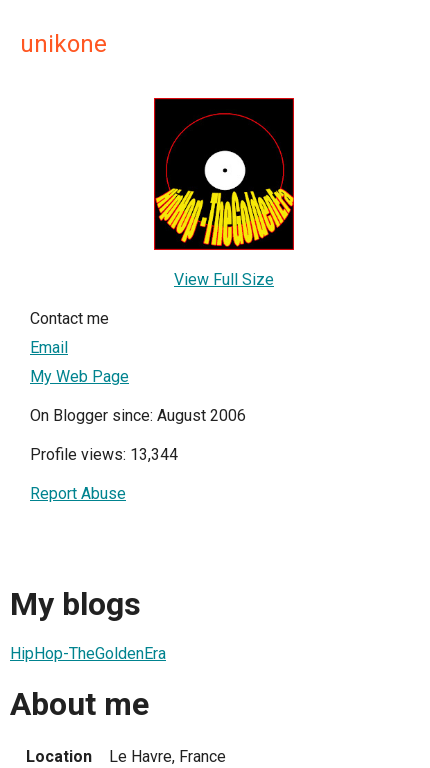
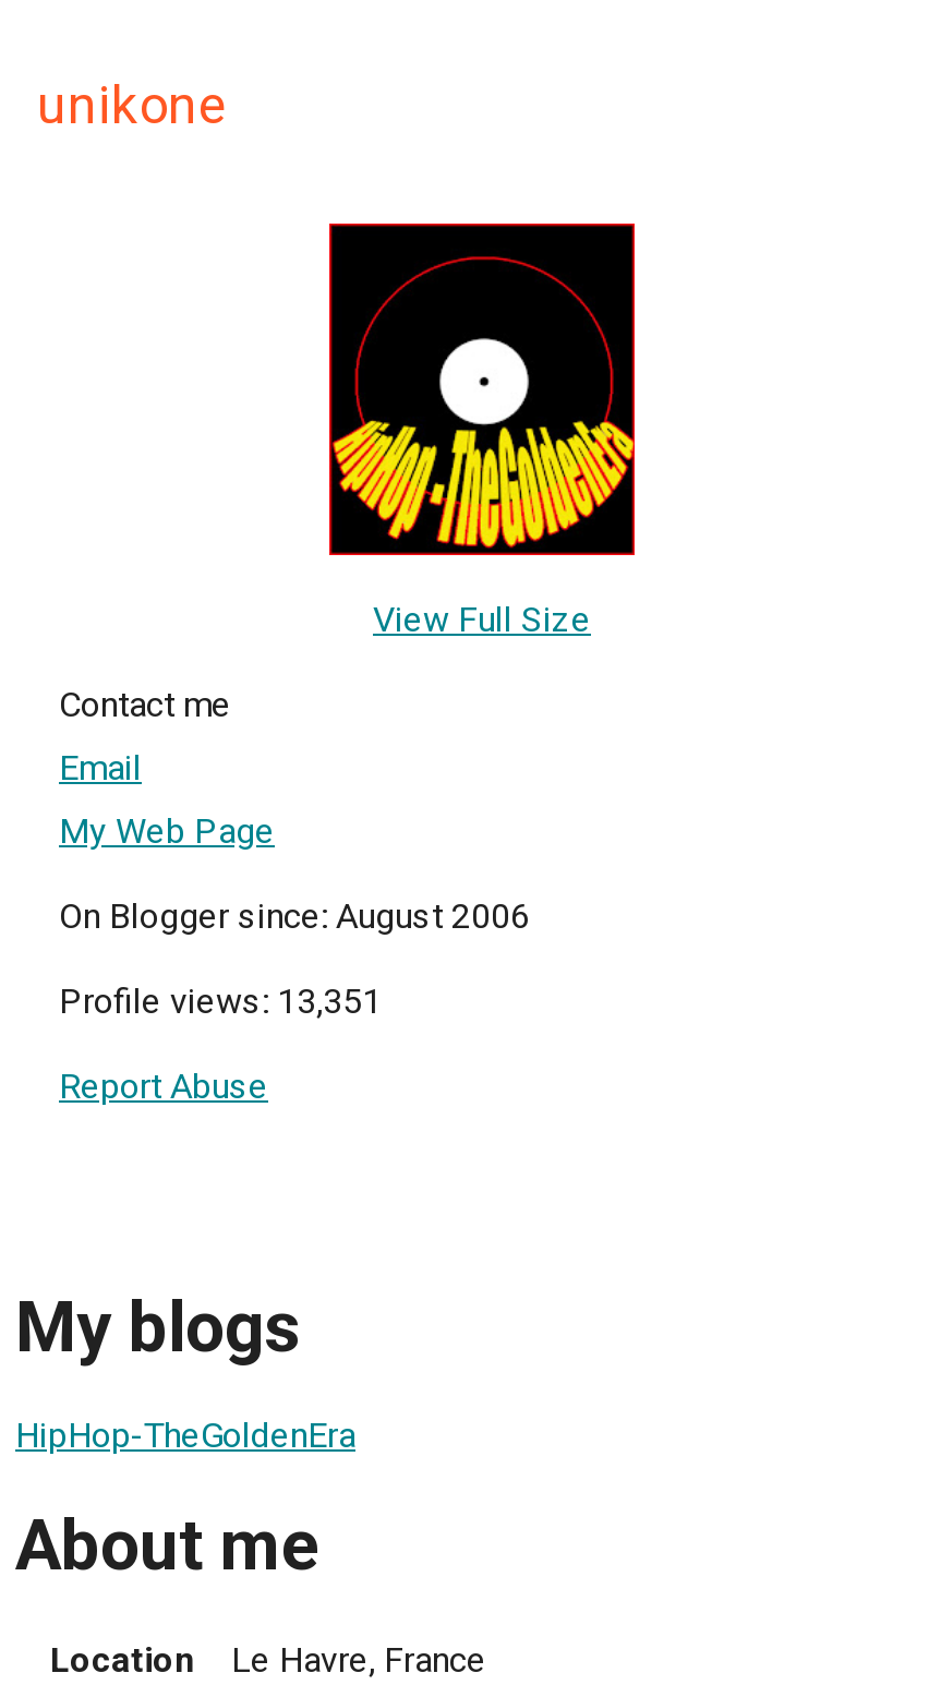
[30,445,178,464] Profile views: 13,344 -> [59,982,382,1023] Profile views: 13,351

